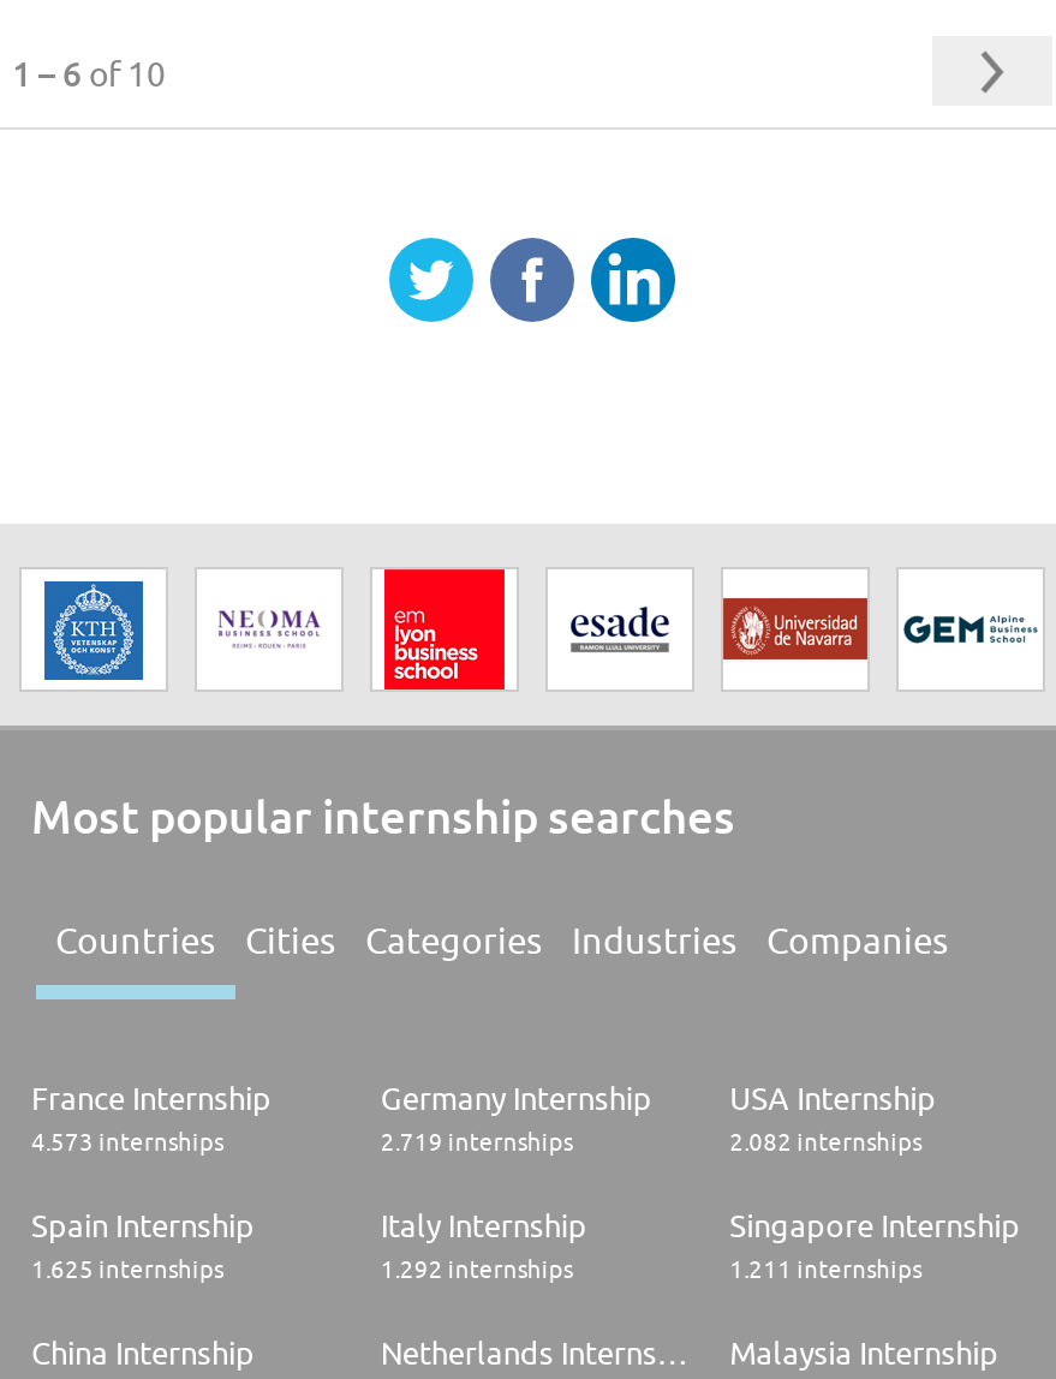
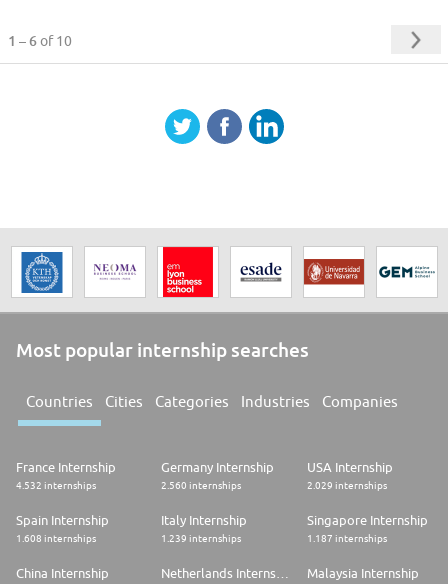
[31,1126,223,1155] 4.573 internships -> [16,479,96,491] 4.532 internships
[380,1126,573,1155] 2.719 internships -> [161,479,241,491] 2.560 internships
[730,1126,922,1155] 2.082 internships -> [307,479,387,491] 2.029 internships
[31,1254,223,1282] 1.625 internships -> [16,532,96,544] 1.608 internships
[380,1254,573,1282] 1.292 internships -> [161,532,241,544] 1.239 internships
[730,1254,922,1282] 1.211 internships -> [307,532,387,544] 1.187 internships

